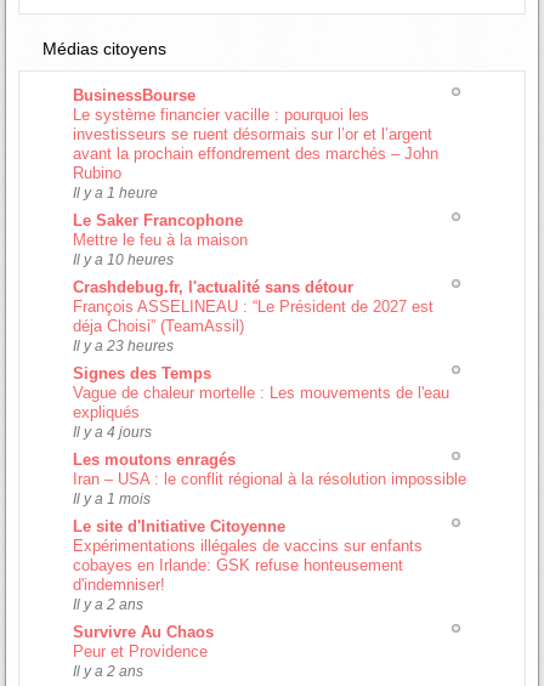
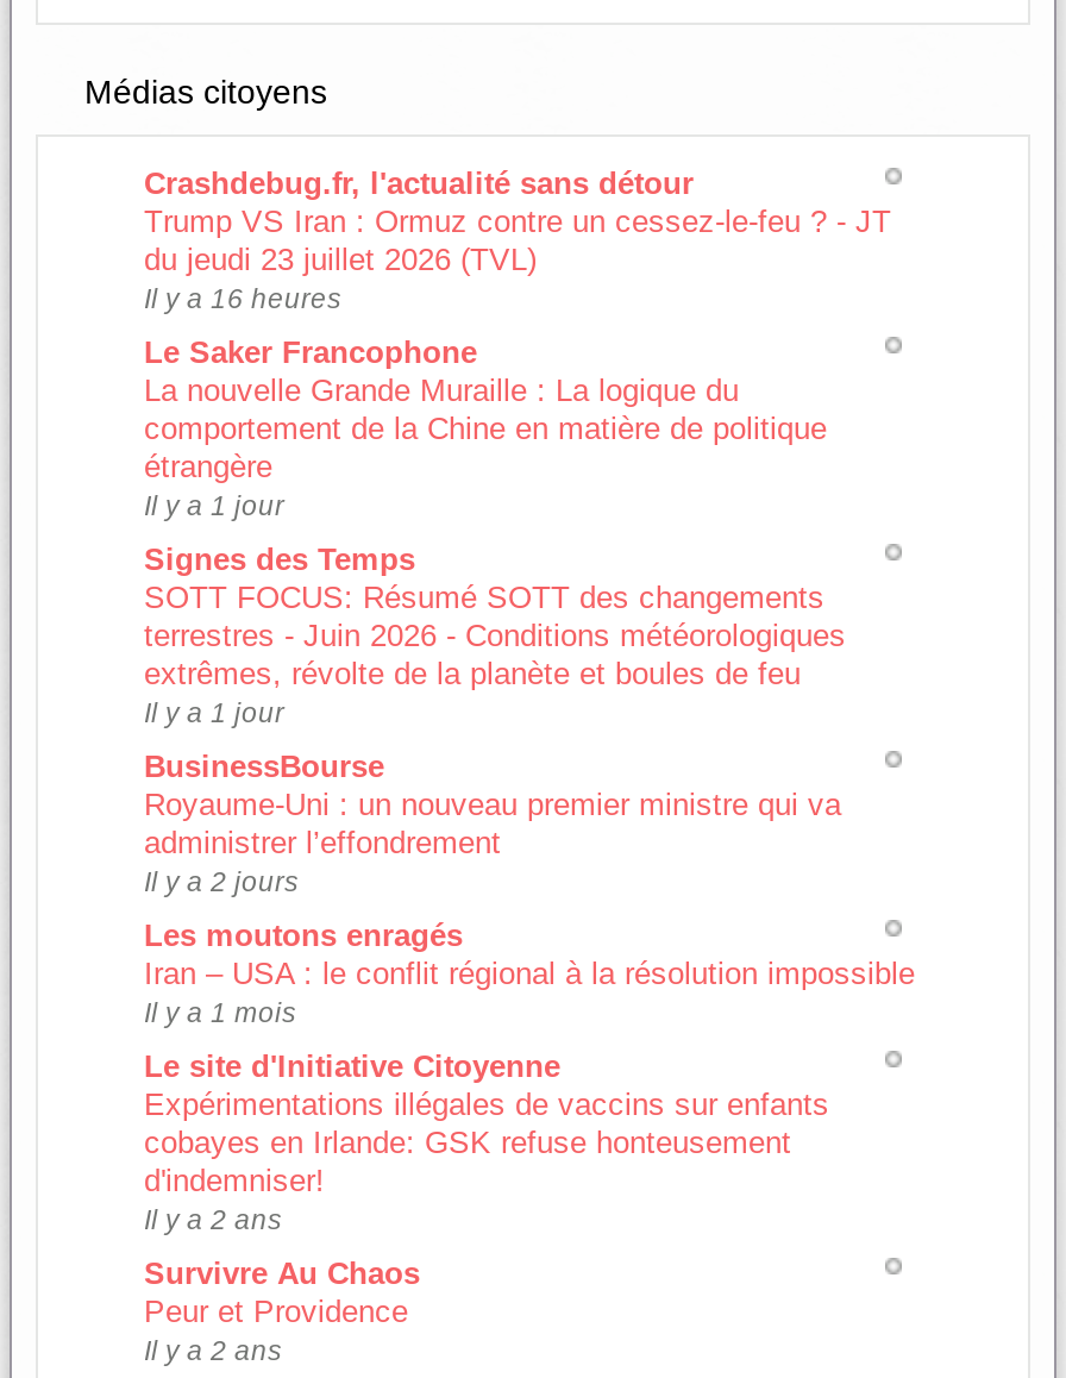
none -> [144,202,891,726] Trump VS Iran : Ormuz contre un cessez-le-feu ? - JT | du jeudi 23 juillet 2026 (TVL) | Il y a 16 heures | La nouvelle Grande Muraille : La logique du | comportement de la Chine en matière de politique | étrangère | Il y a 1 jour | SOTT FOCUS: Résumé SOTT des changements | terrestres - Juin 2026 - Conditions météorologiques | extrêmes, révolte de la planète et boules de feu | Il y a 1 jour
moved [73,86,196,104] -> [144,747,384,783]: BusinessBourse
[73,105,450,439] Le système financier vacille : pourquoi les | investisseurs se ruent désormais sur l’or et l’argent | avant la prochain effondrement des marchés – John | Rubino | Il y a 1 heure | Mettre le feu à la maison | Il y a 10 heures | François ASSELINEAU : “Le Président de 2027 est | déja Choisi” (TeamAssil) | Il y a 23 heures | Vague de chaleur mortelle : Les mouvements de l'eau | expliqués | Il y a 4 jours -> [144,785,841,895] Royaume-Uni : un nouveau premier ministre qui va | administrer l’effondrement | Il y a 2 jours
moved [73,211,243,229] -> [144,333,477,369]: Le Saker Francophone
moved [73,277,354,296] -> [144,164,694,200]: Crashdebug.fr, l'actualité sans détour
moved [73,364,212,382] -> [144,540,415,576]: Signes des Temps

